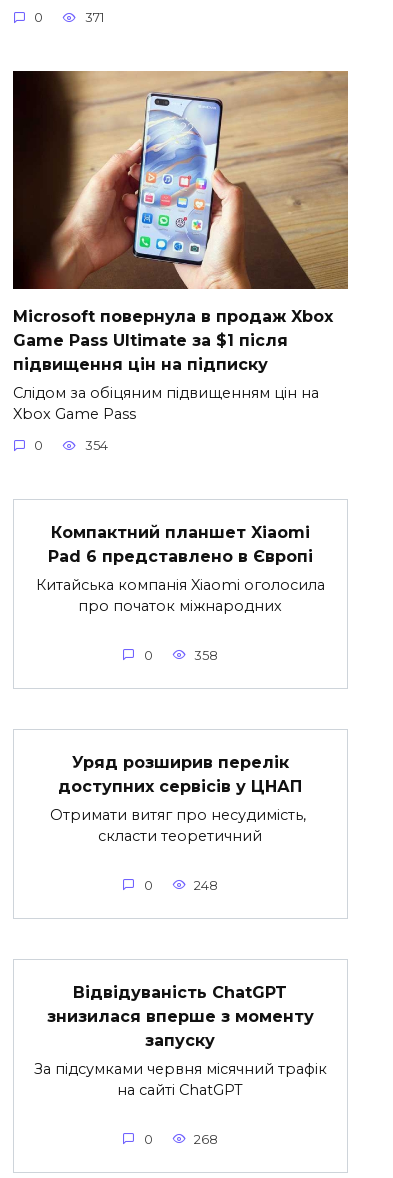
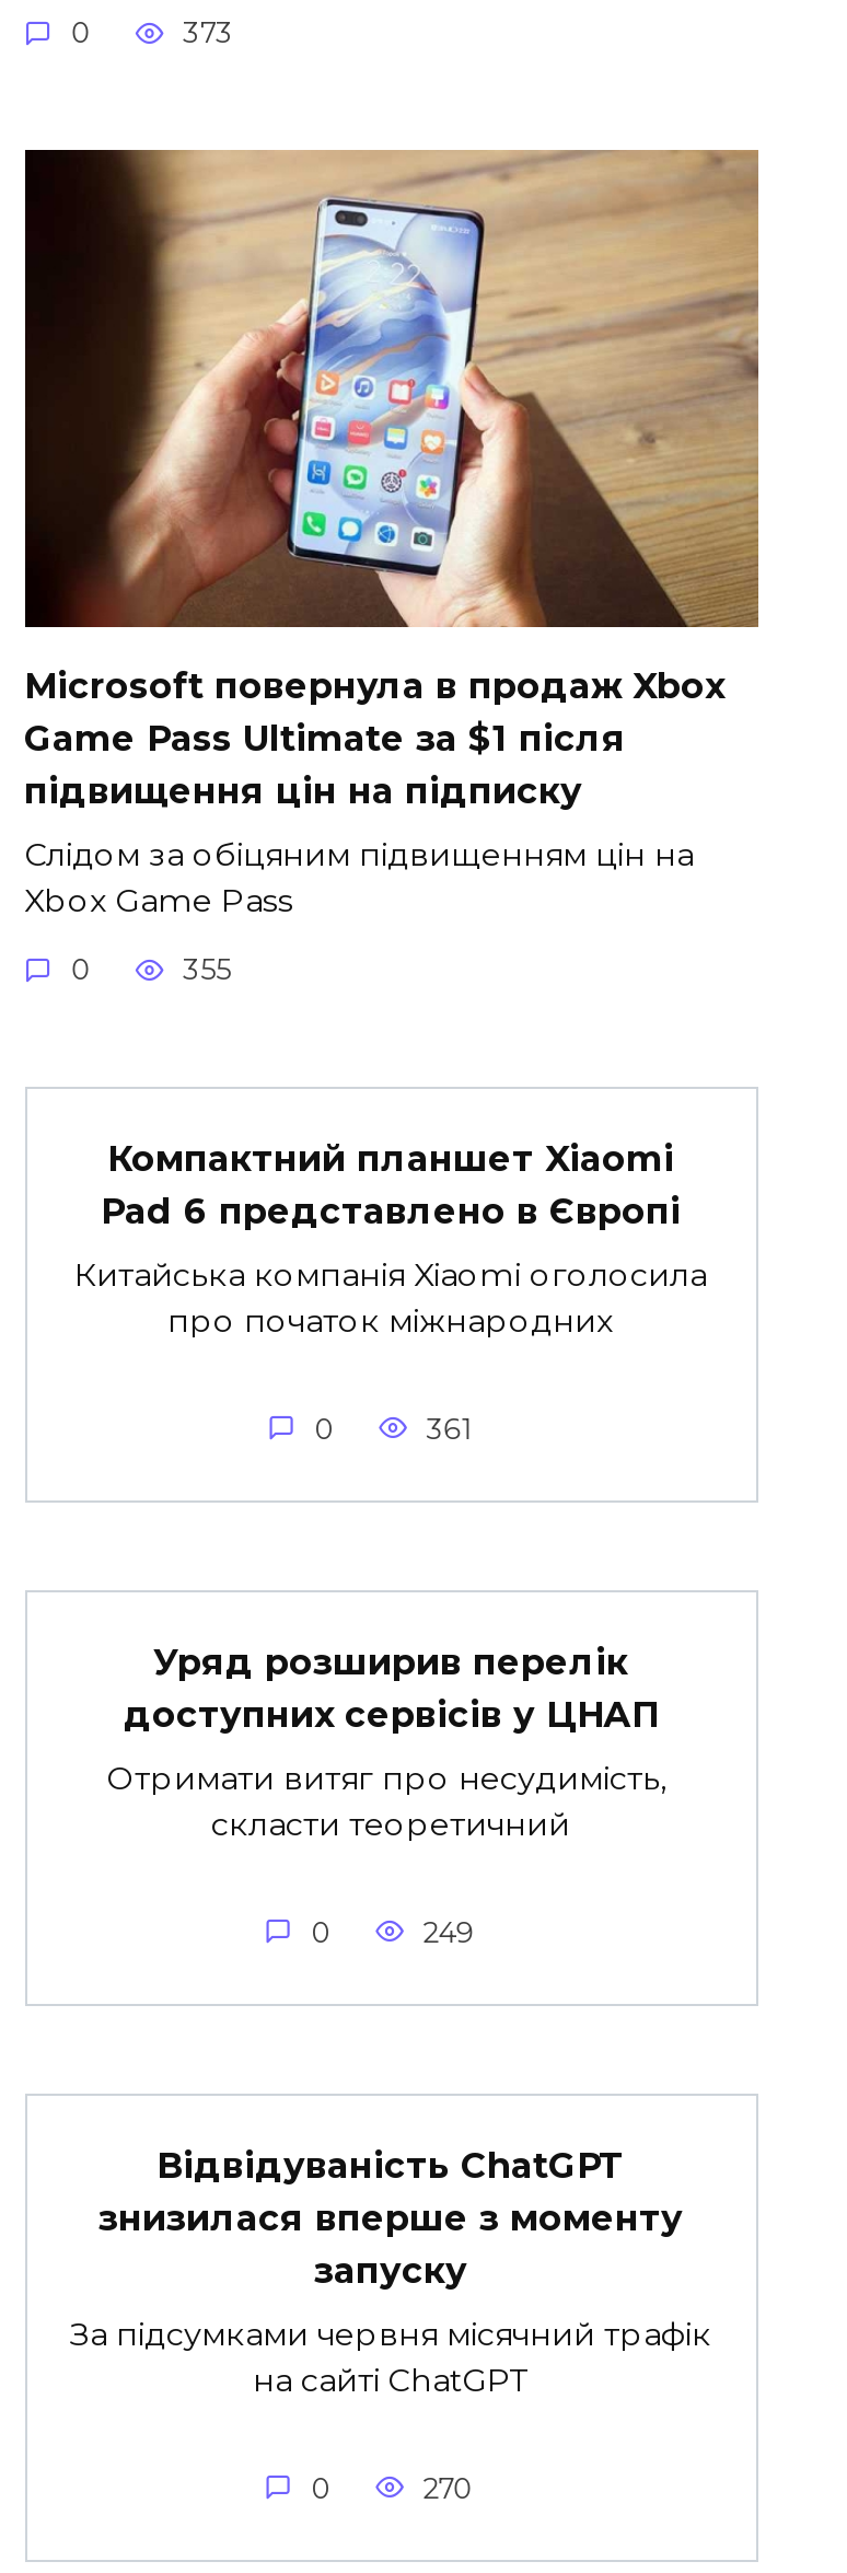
[85,10,104,25] 371 -> [183,16,233,49] 373
[85,438,108,453] 354 -> [183,954,231,987] 355
[194,647,218,662] 358 -> [426,1412,470,1445] 361
[194,877,218,892] 248 -> [423,1915,473,1948] 249
[194,1131,218,1146] 268 -> [423,2471,473,2504] 270

